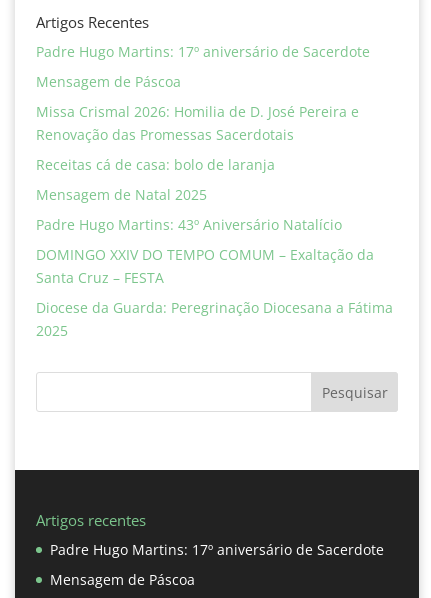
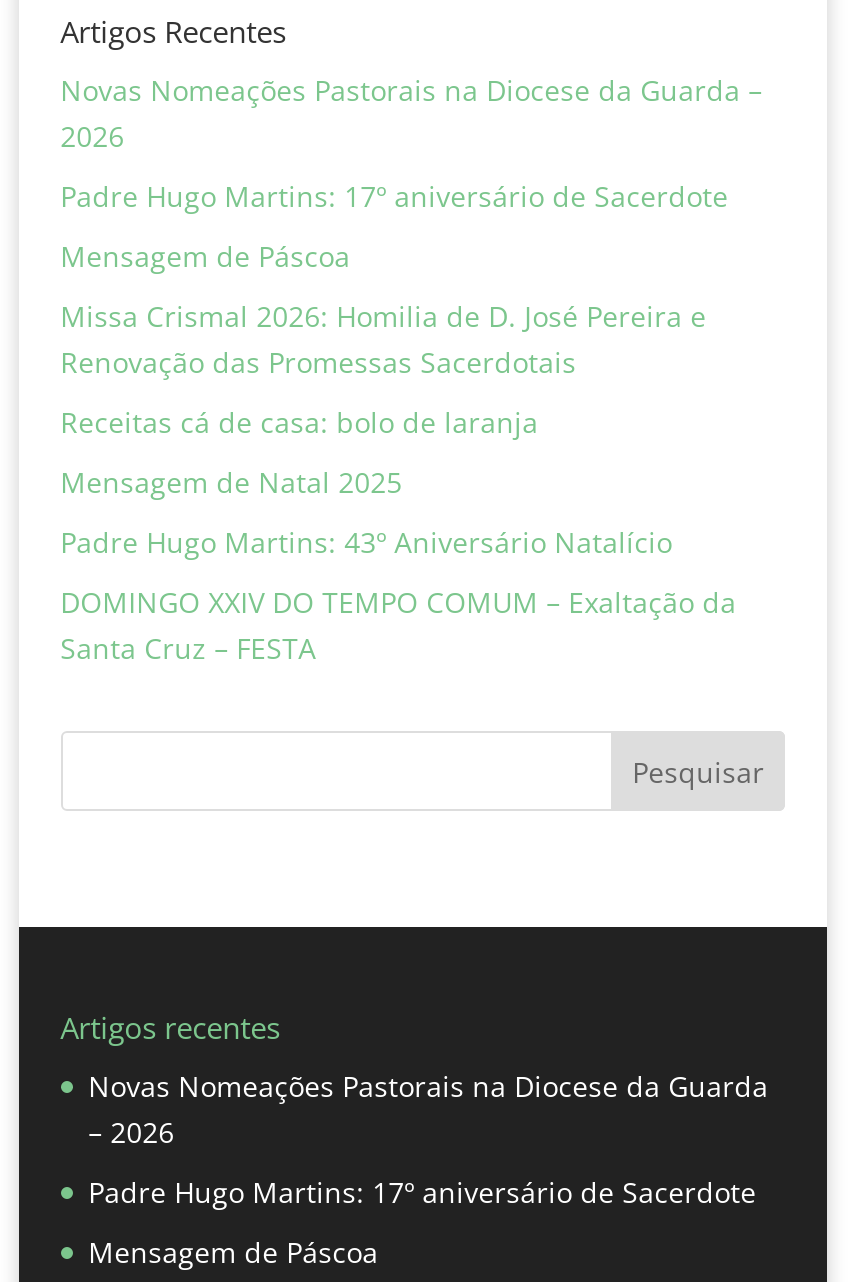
none -> [60,71,762,155] Novas Nomeações Pastorais na Diocese da Guarda – | 2026
[36,298,393,340] Diocese da Guarda: Peregrinação Diocesana a Fátima | 2025 -> none
none -> [88,1068,768,1152] Novas Nomeações Pastorais na Diocese da Guarda | – 2026

